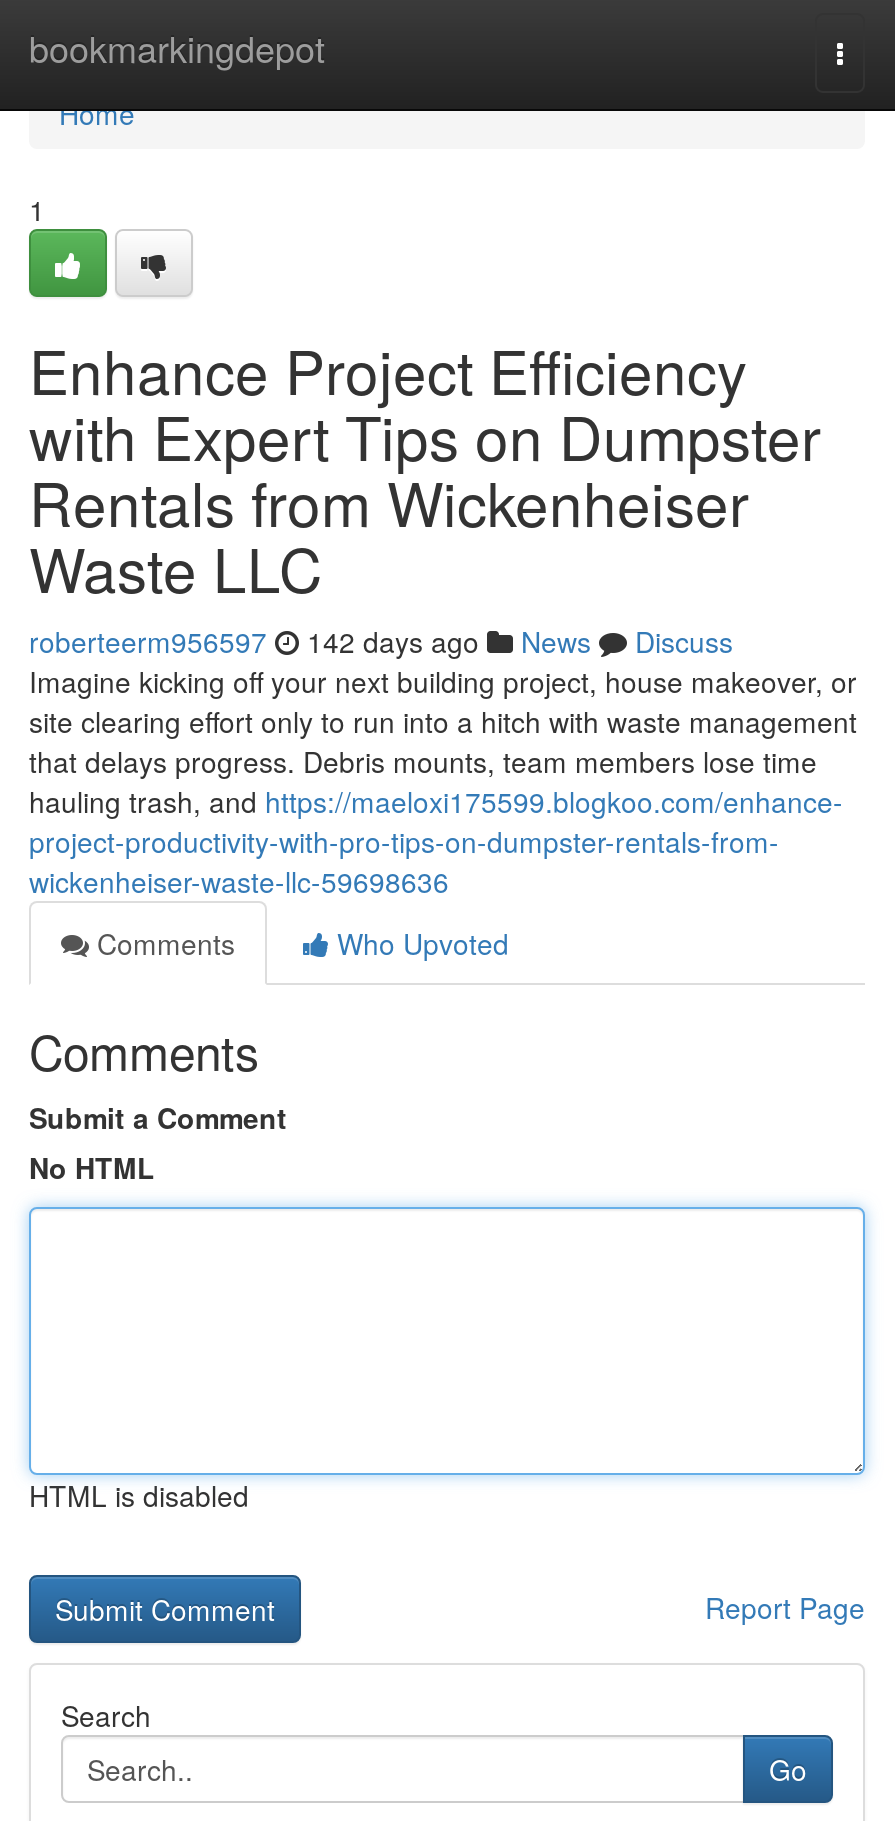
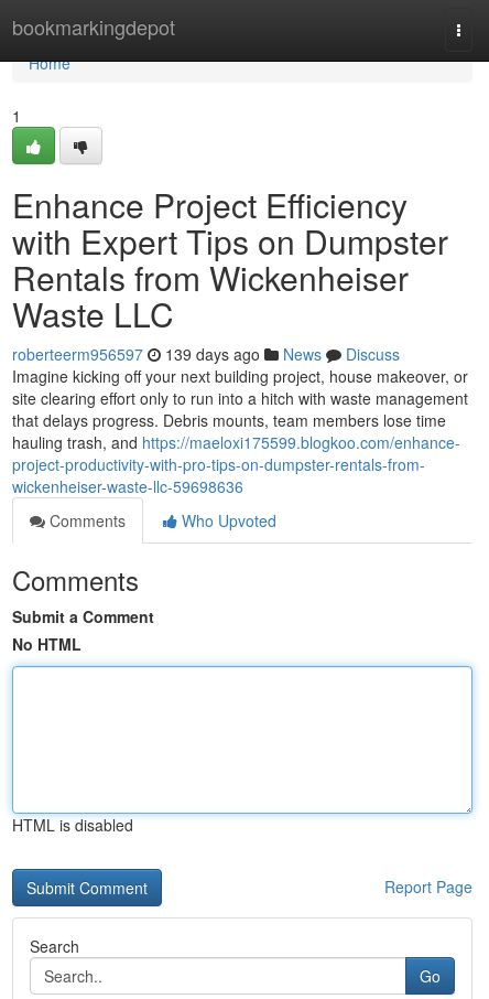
[29,621,733,661] roberteerm956597 142 days ago News Discuss -> [12,343,400,365] roberteerm956597 139 days ago News Discuss

